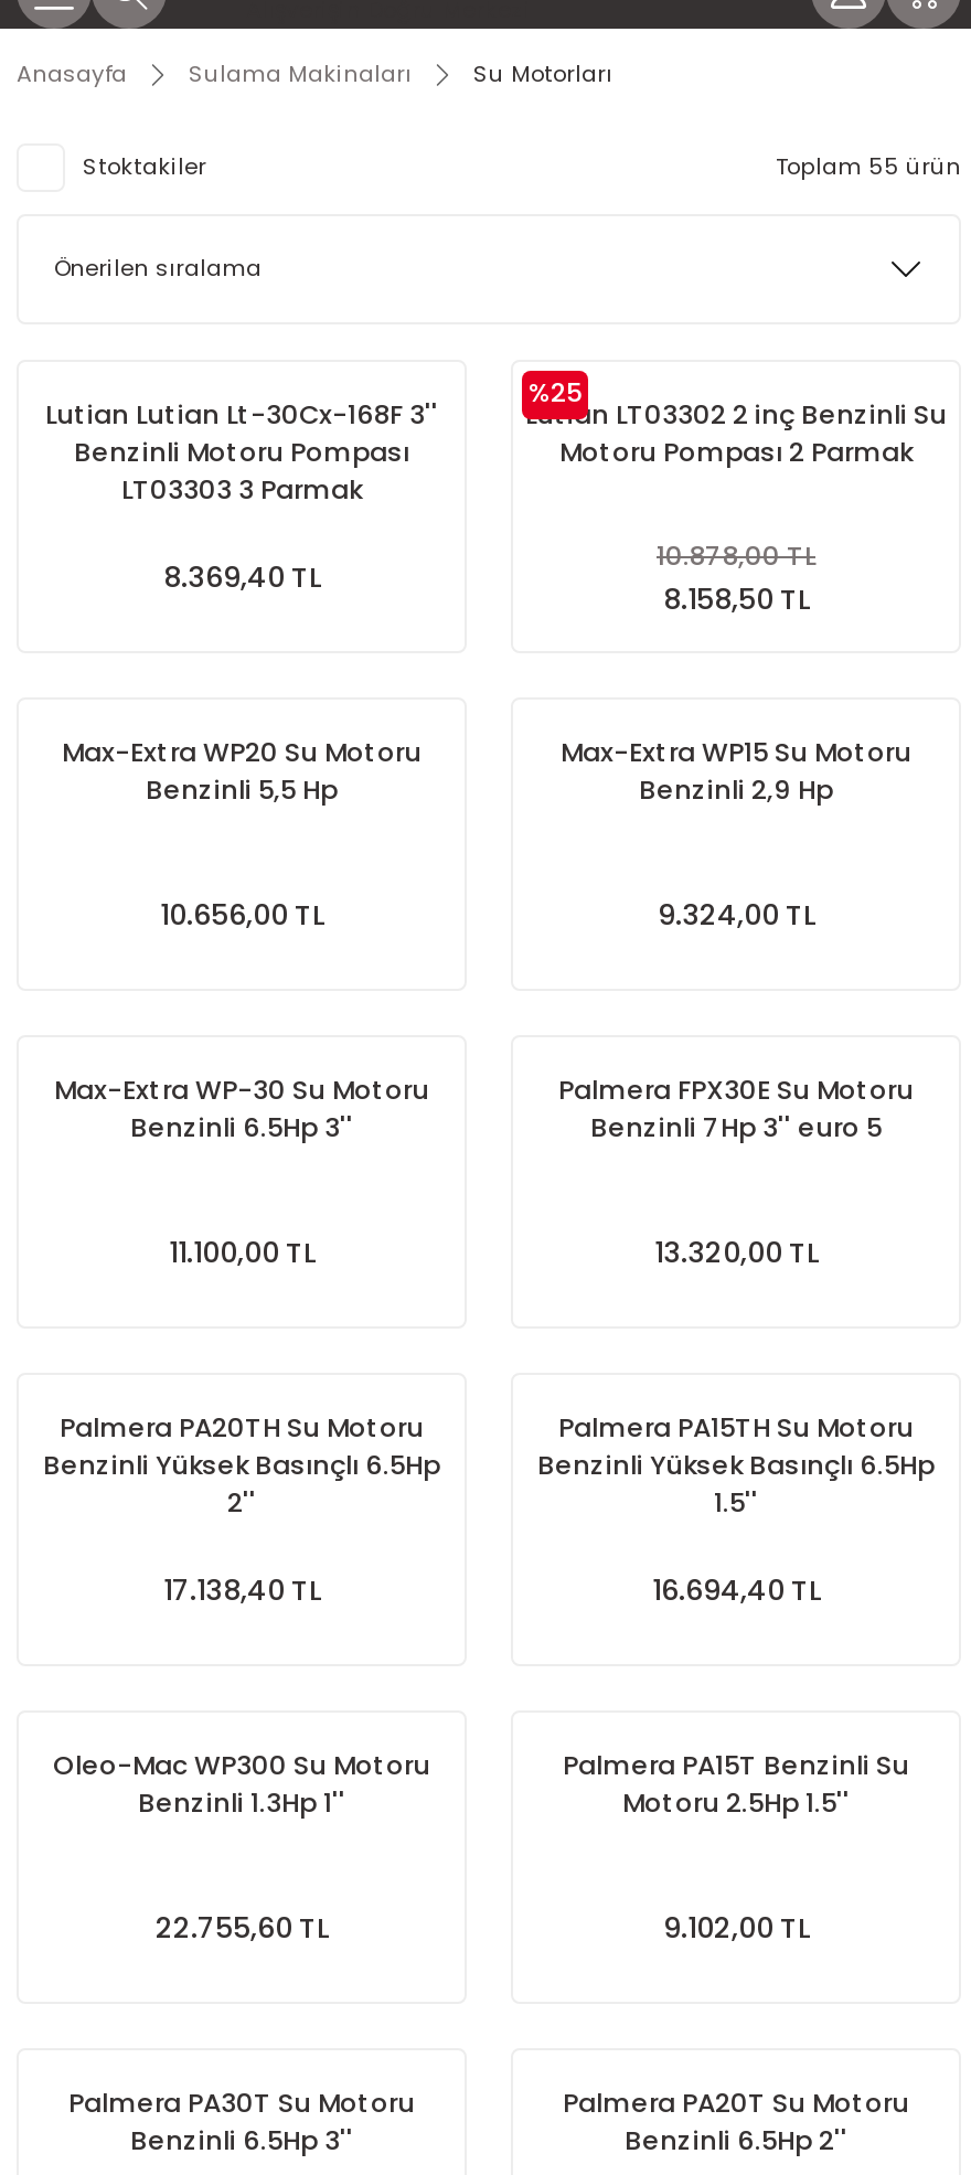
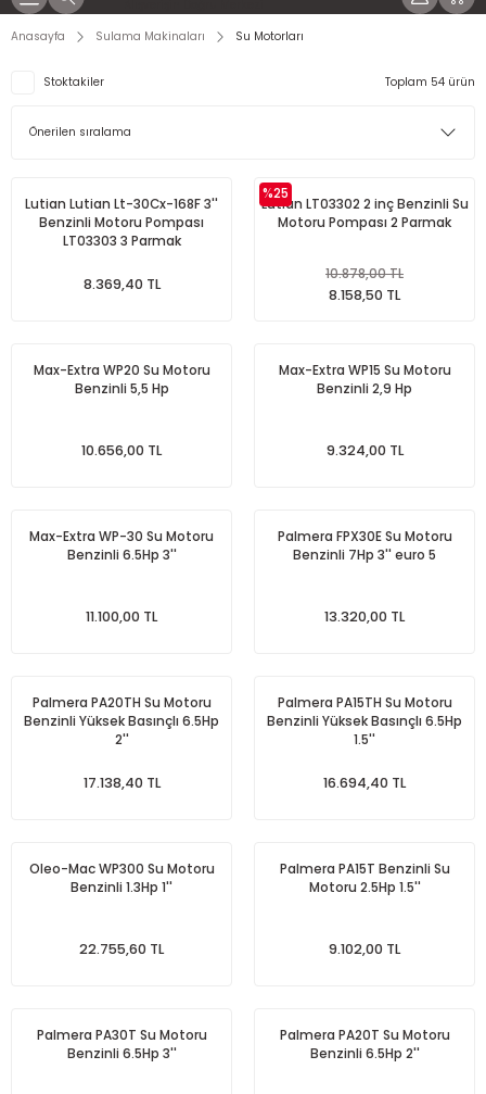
[776,150,961,183] Toplam 55 ürün -> [385,74,475,90] Toplam 54 ürün

